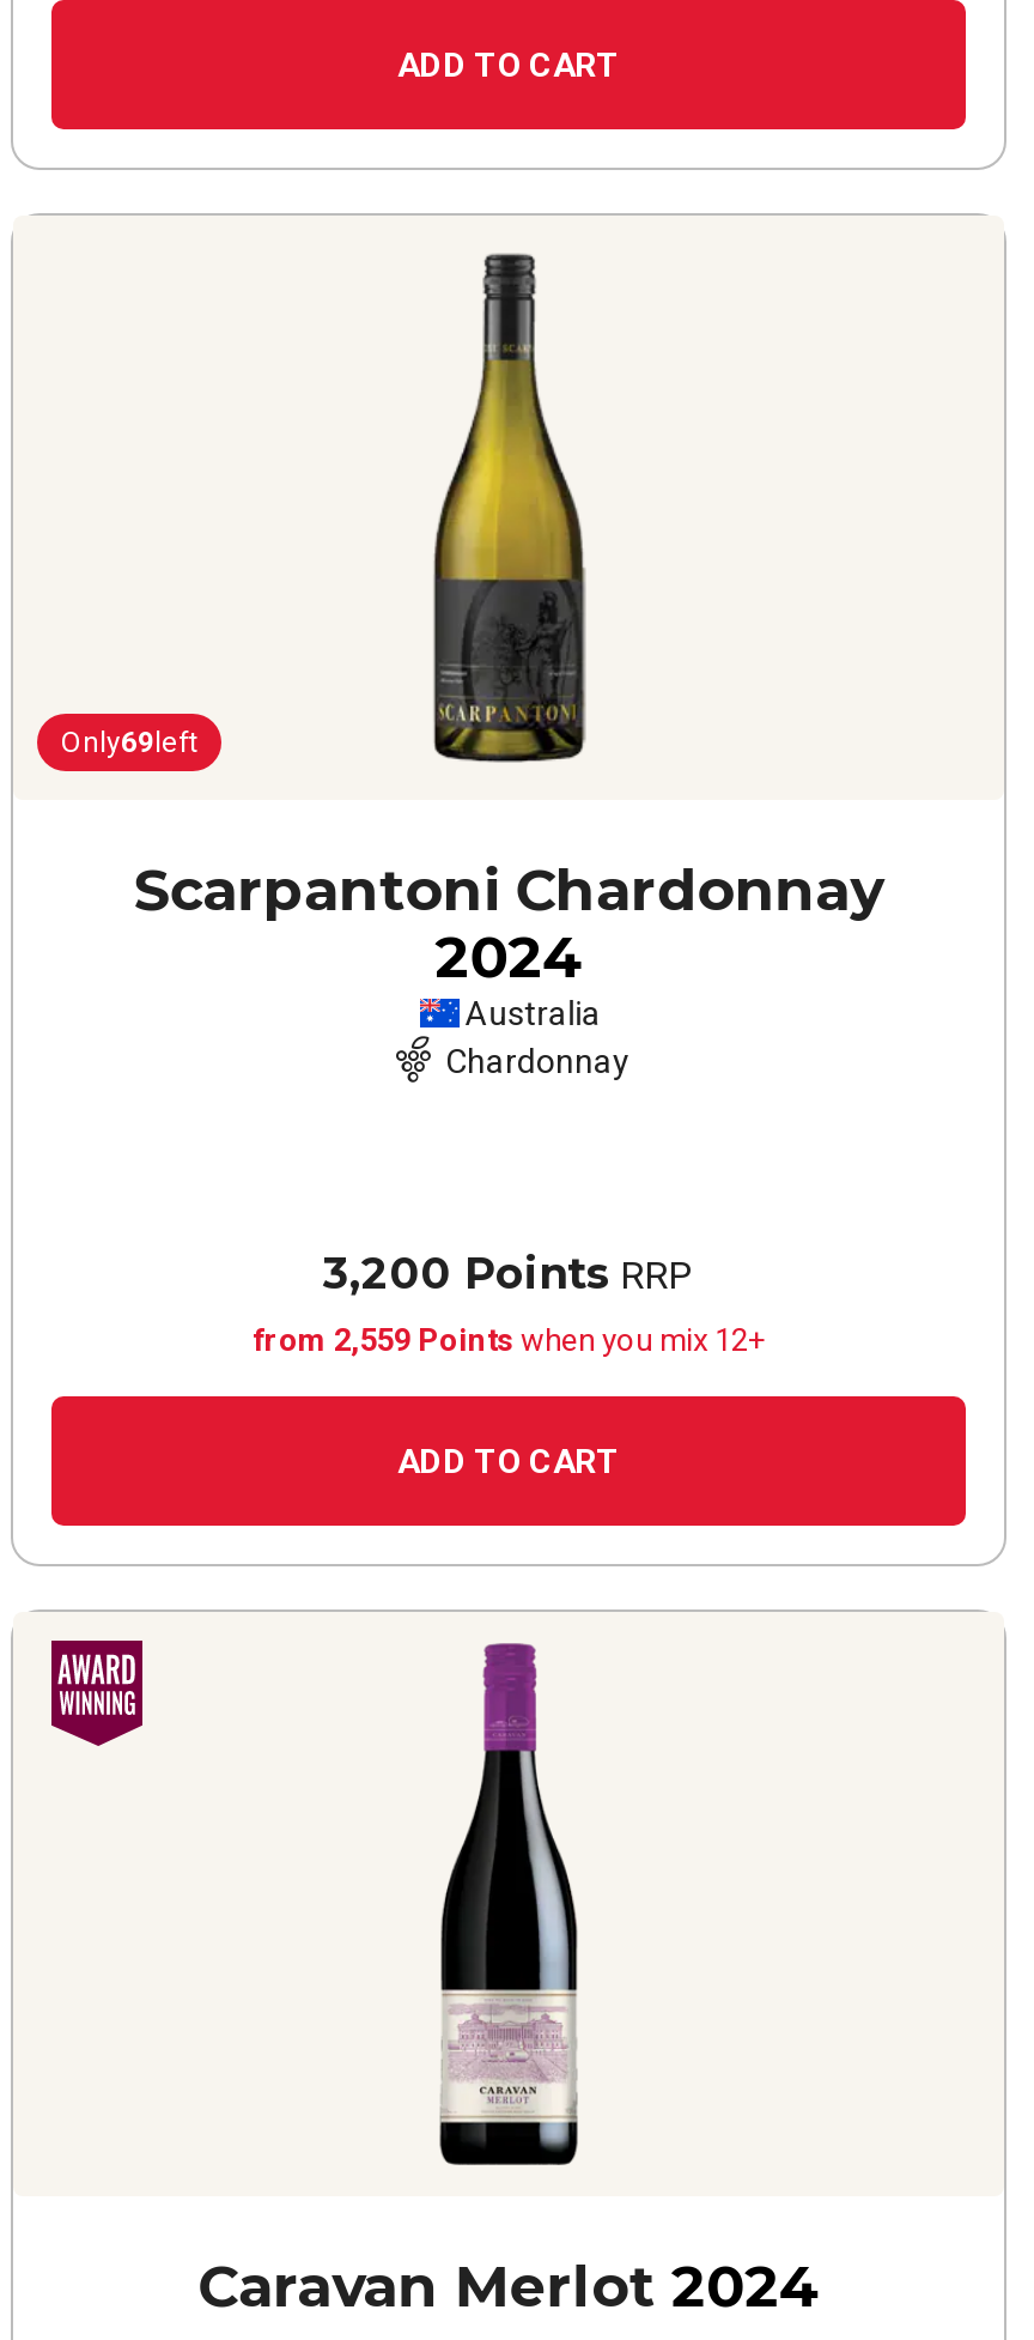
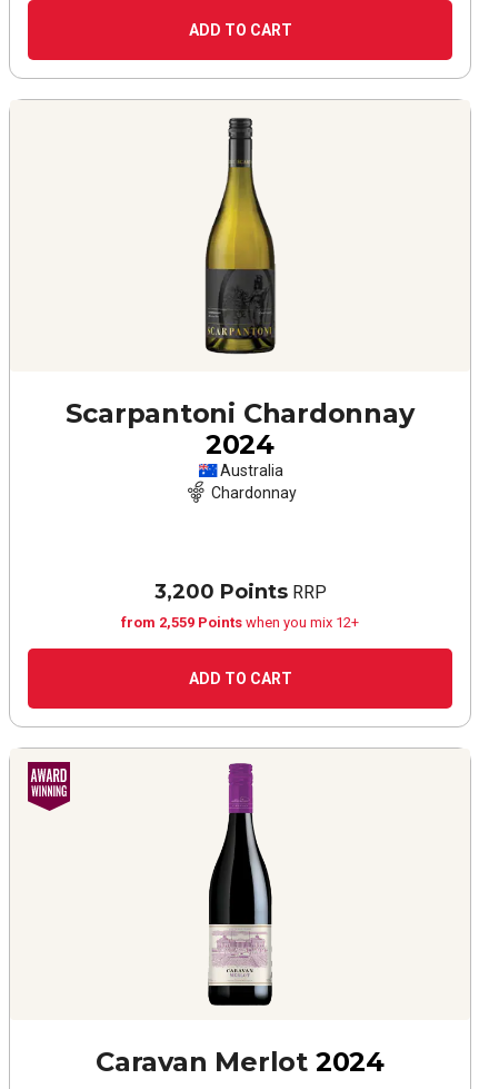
[61,726,197,760] Only69left -> none

